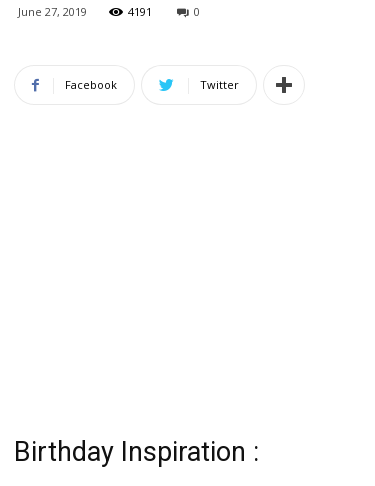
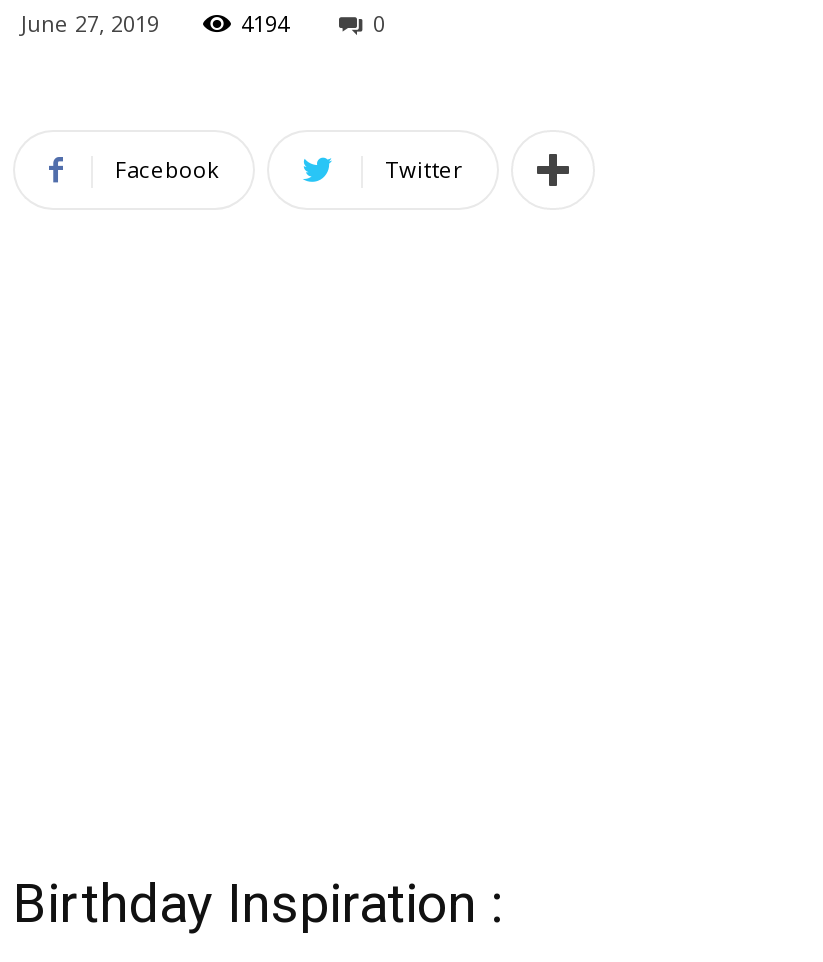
[128,4,152,19] 4191 -> [241,8,289,38] 4194

